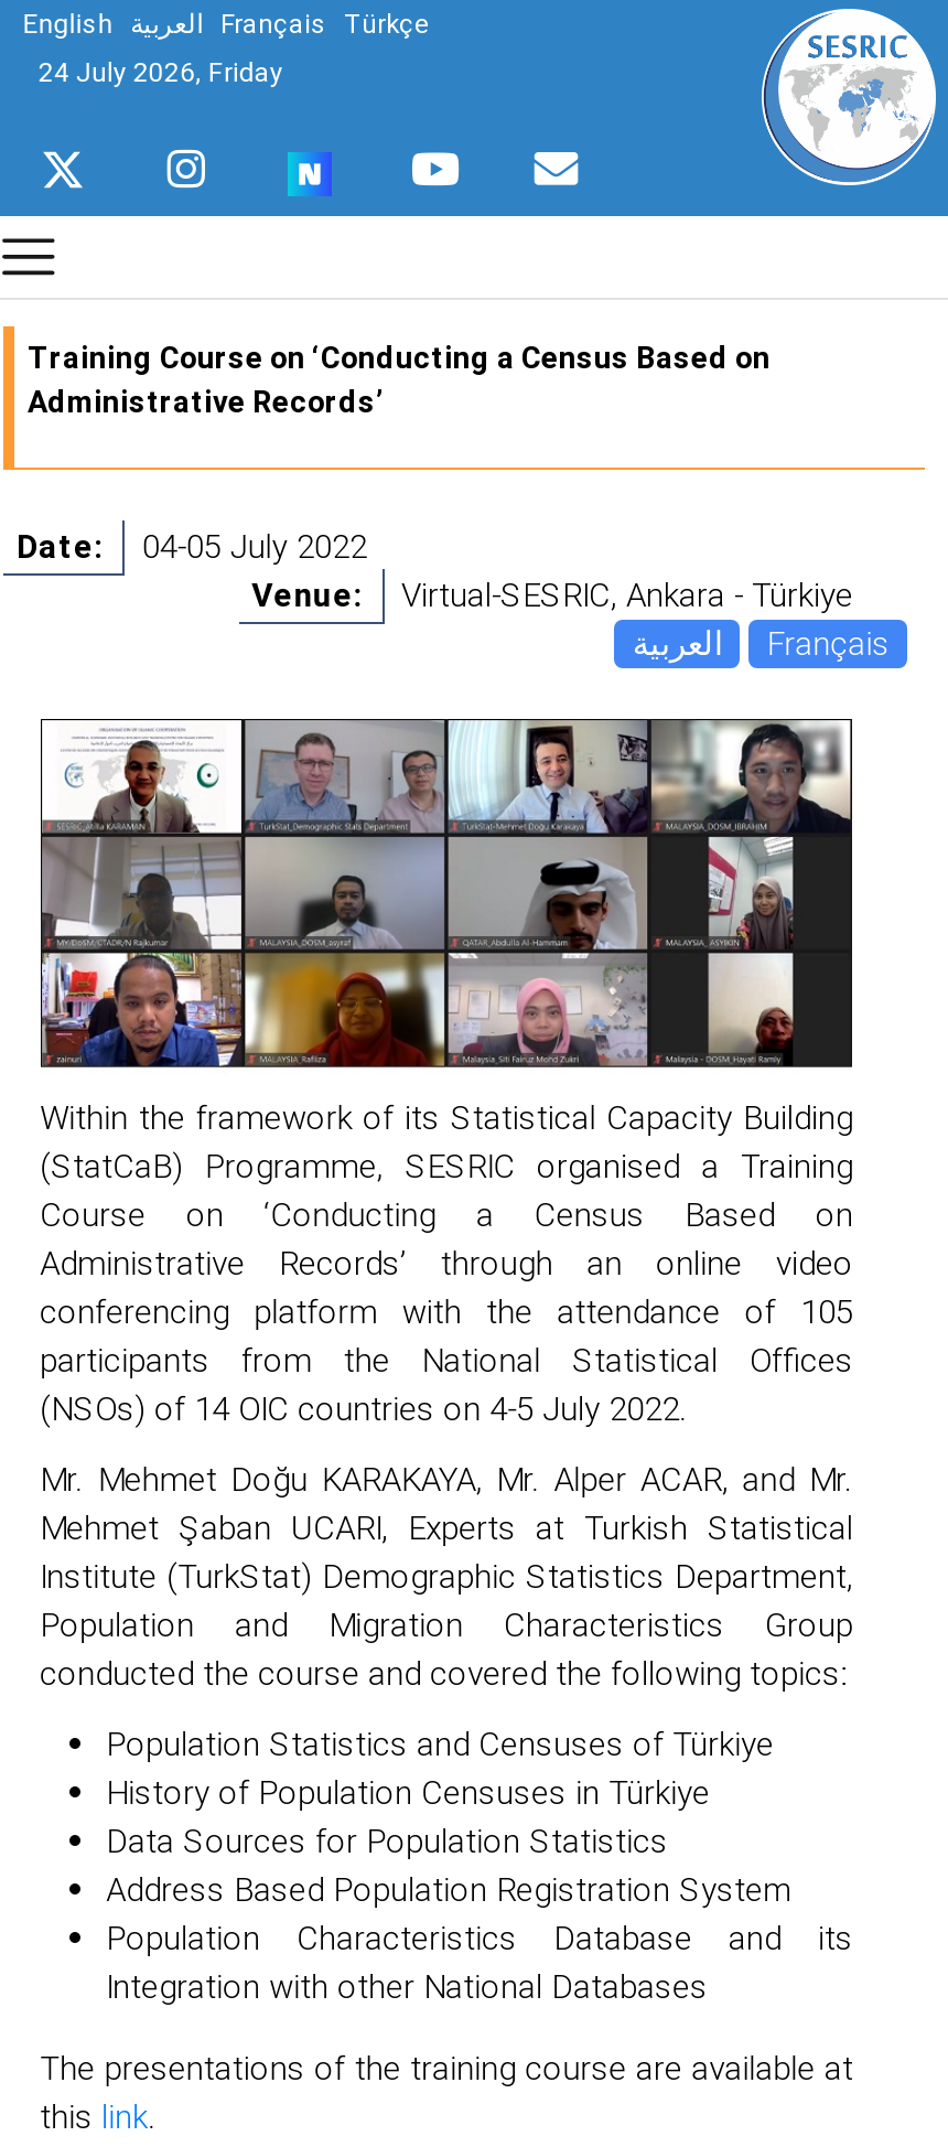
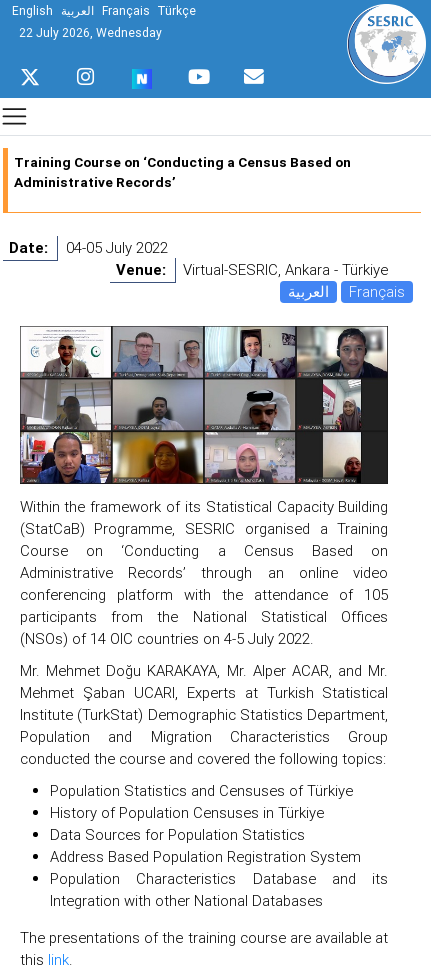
[38,55,283,88] 24 July 2026, Friday -> [19,25,162,40] 22 July 2026, Wednesday

